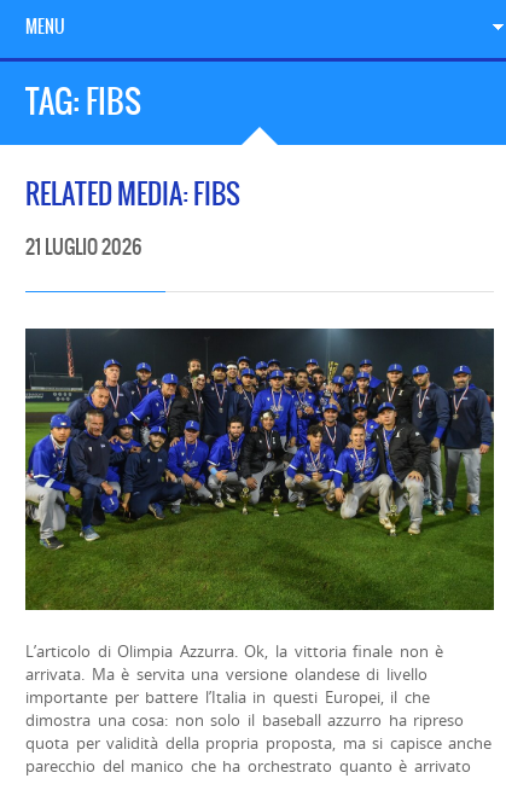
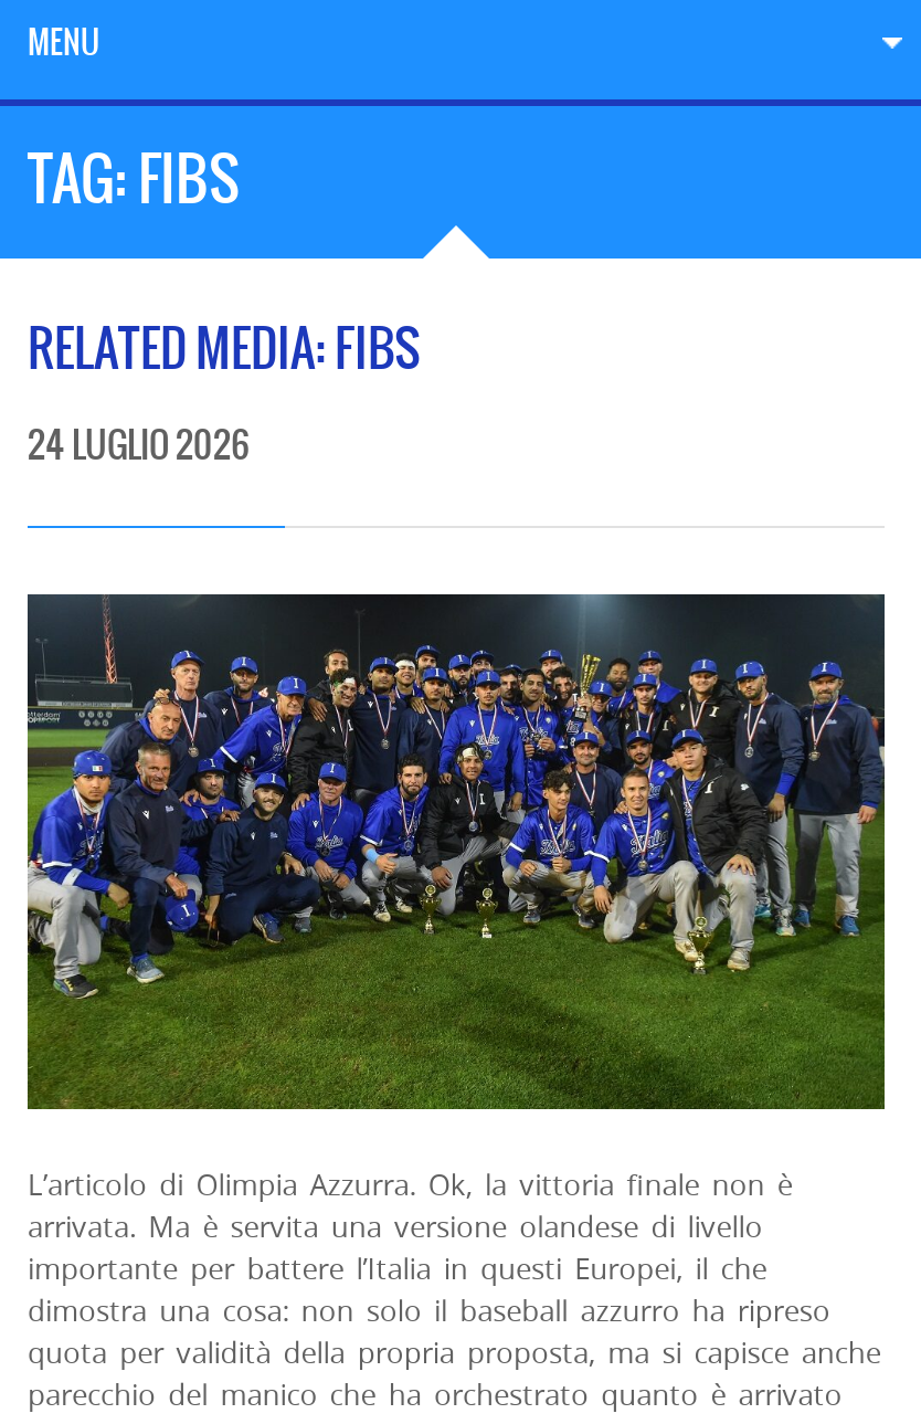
[25,232,141,261] 21 LUGLIO 2026 -> [28,418,248,471] 24 LUGLIO 2026

